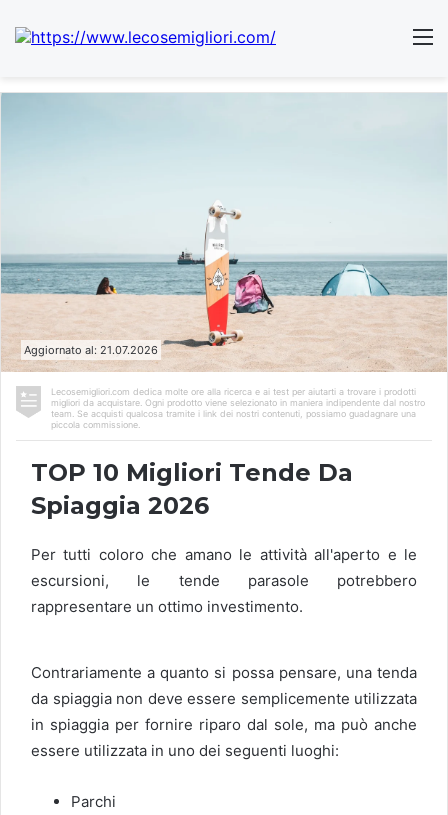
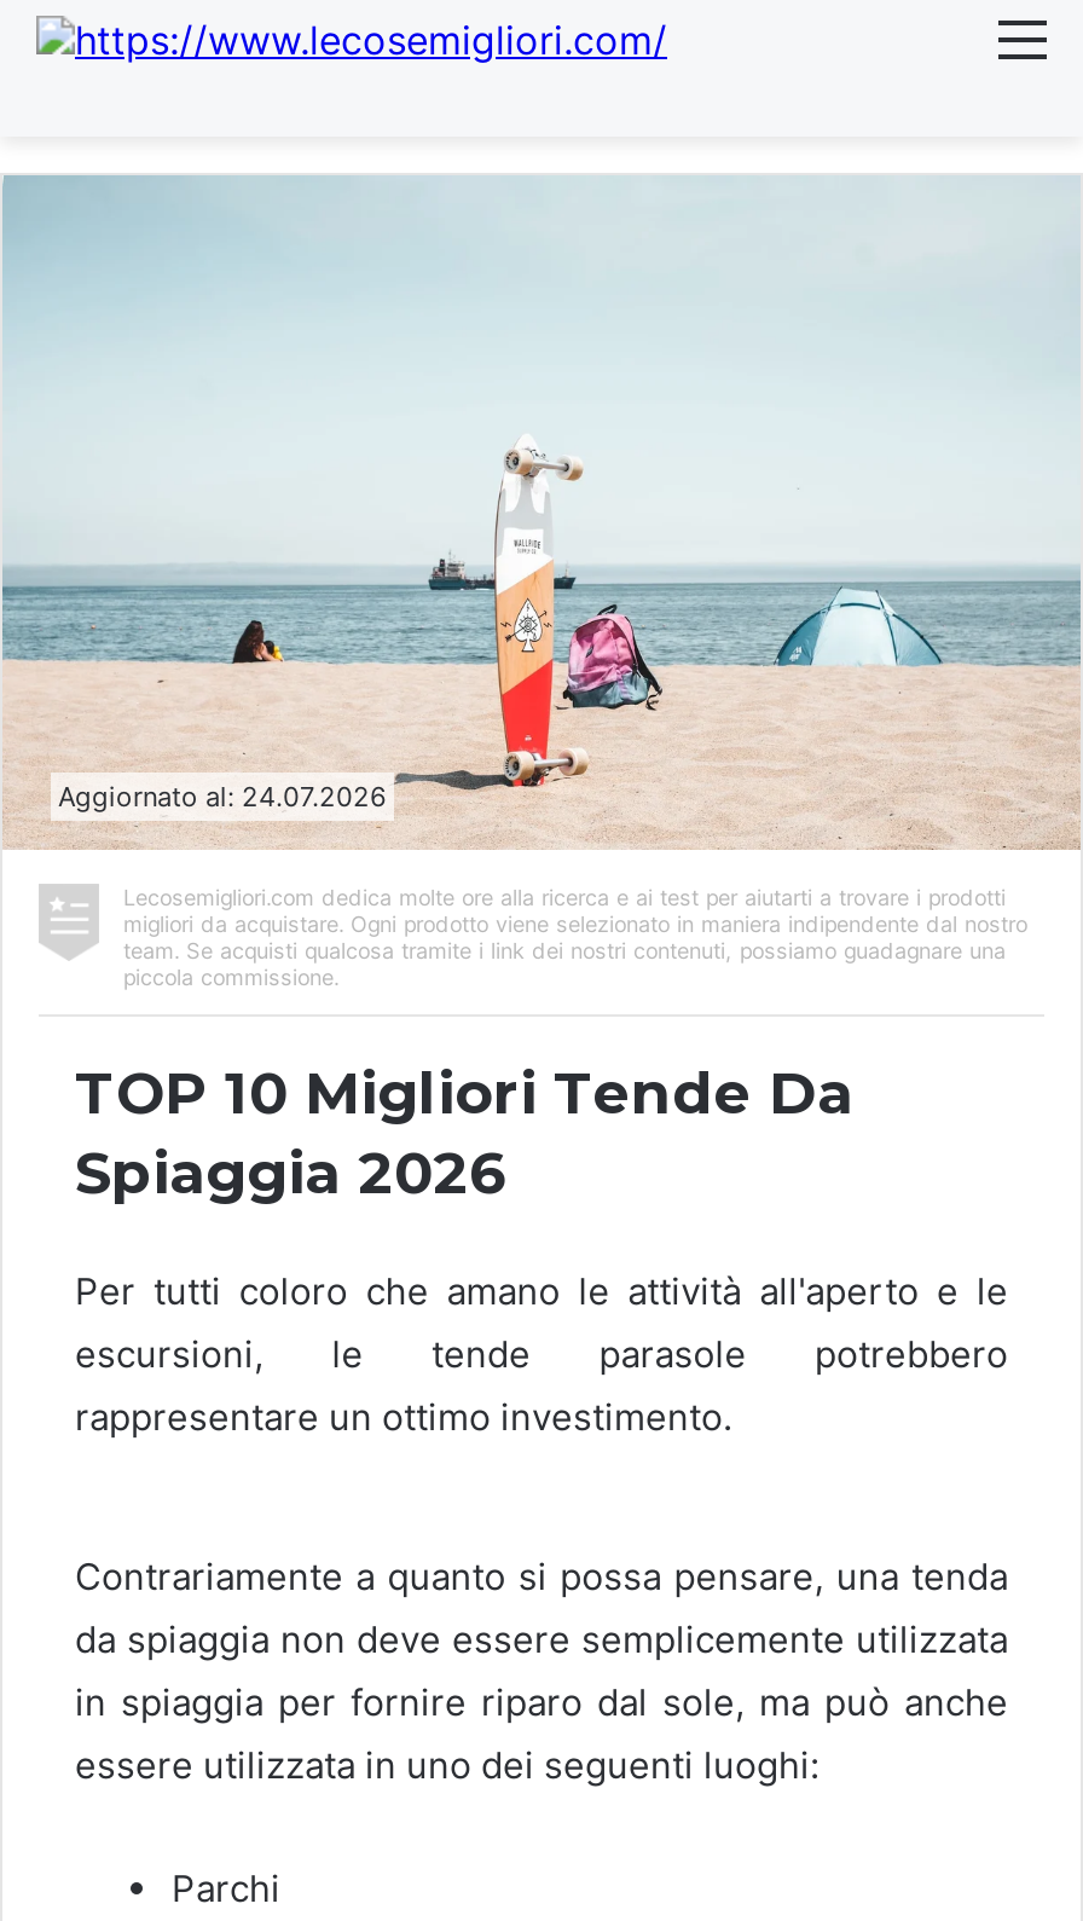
[24,343,158,357] Aggiornato al: 21.07.2026 -> [58,780,387,813] Aggiornato al: 24.07.2026

